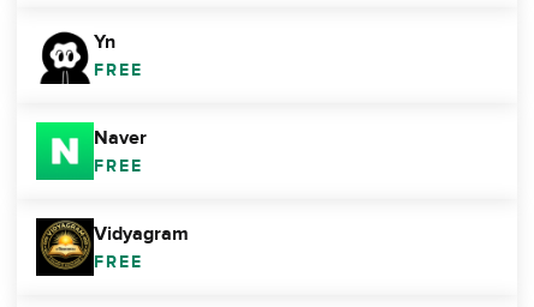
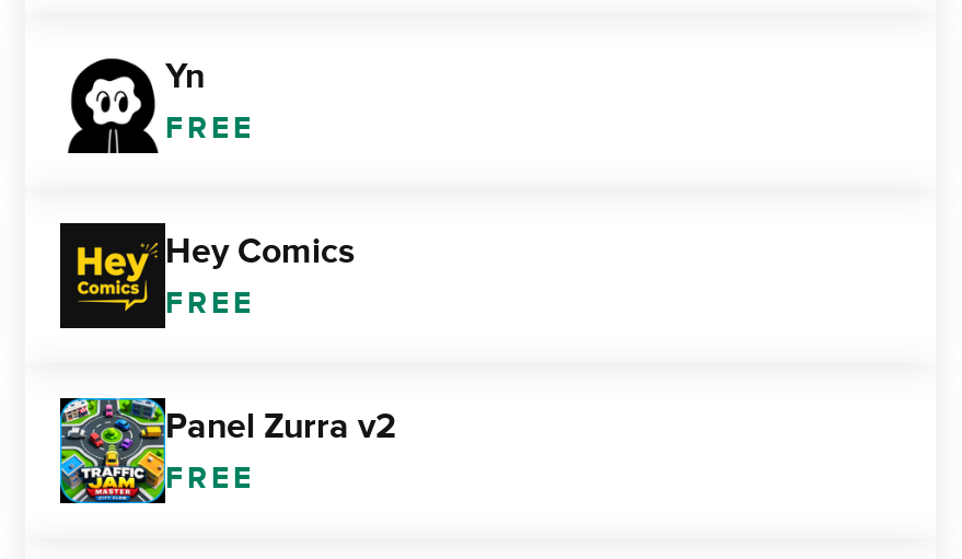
[35,121,147,181] [image] | Naver -> [58,221,356,330] [image] | Hey Comics
[35,217,189,277] [image] | Vidyagram -> [58,396,397,505] [image] | Panel Zurra v2

